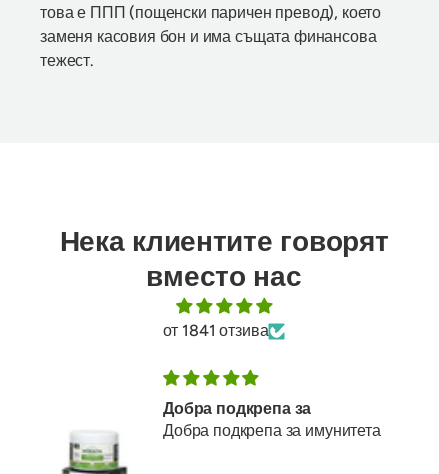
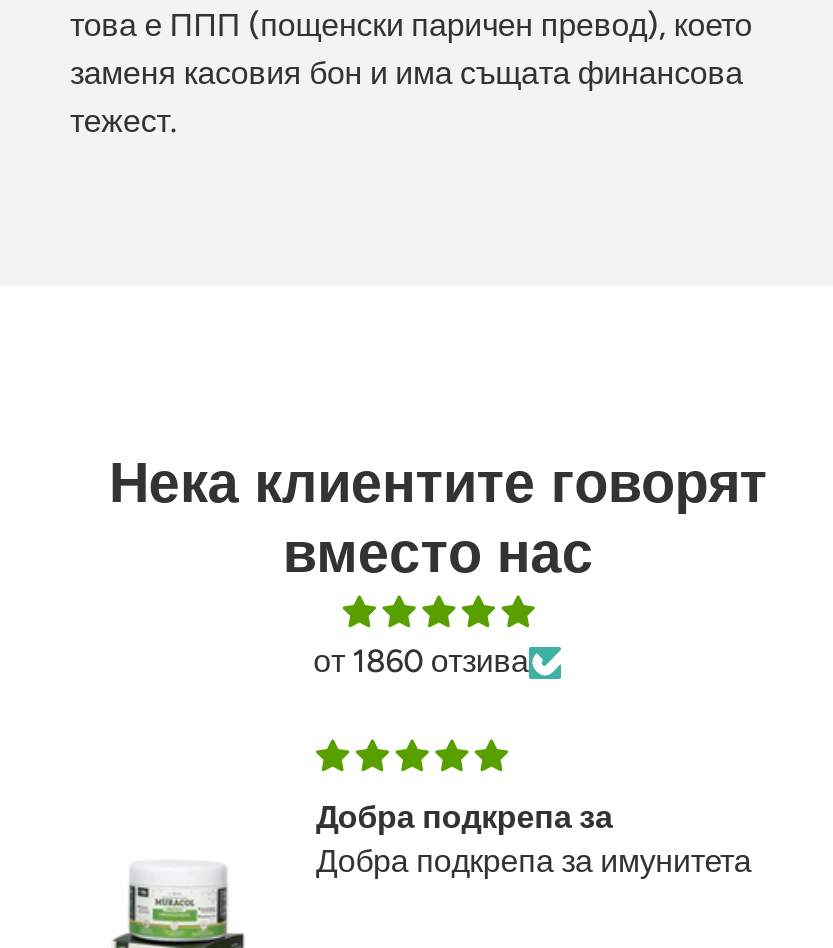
[163,321,268,340] от 1841 отзива -> [313,643,529,681] от 1860 отзива

